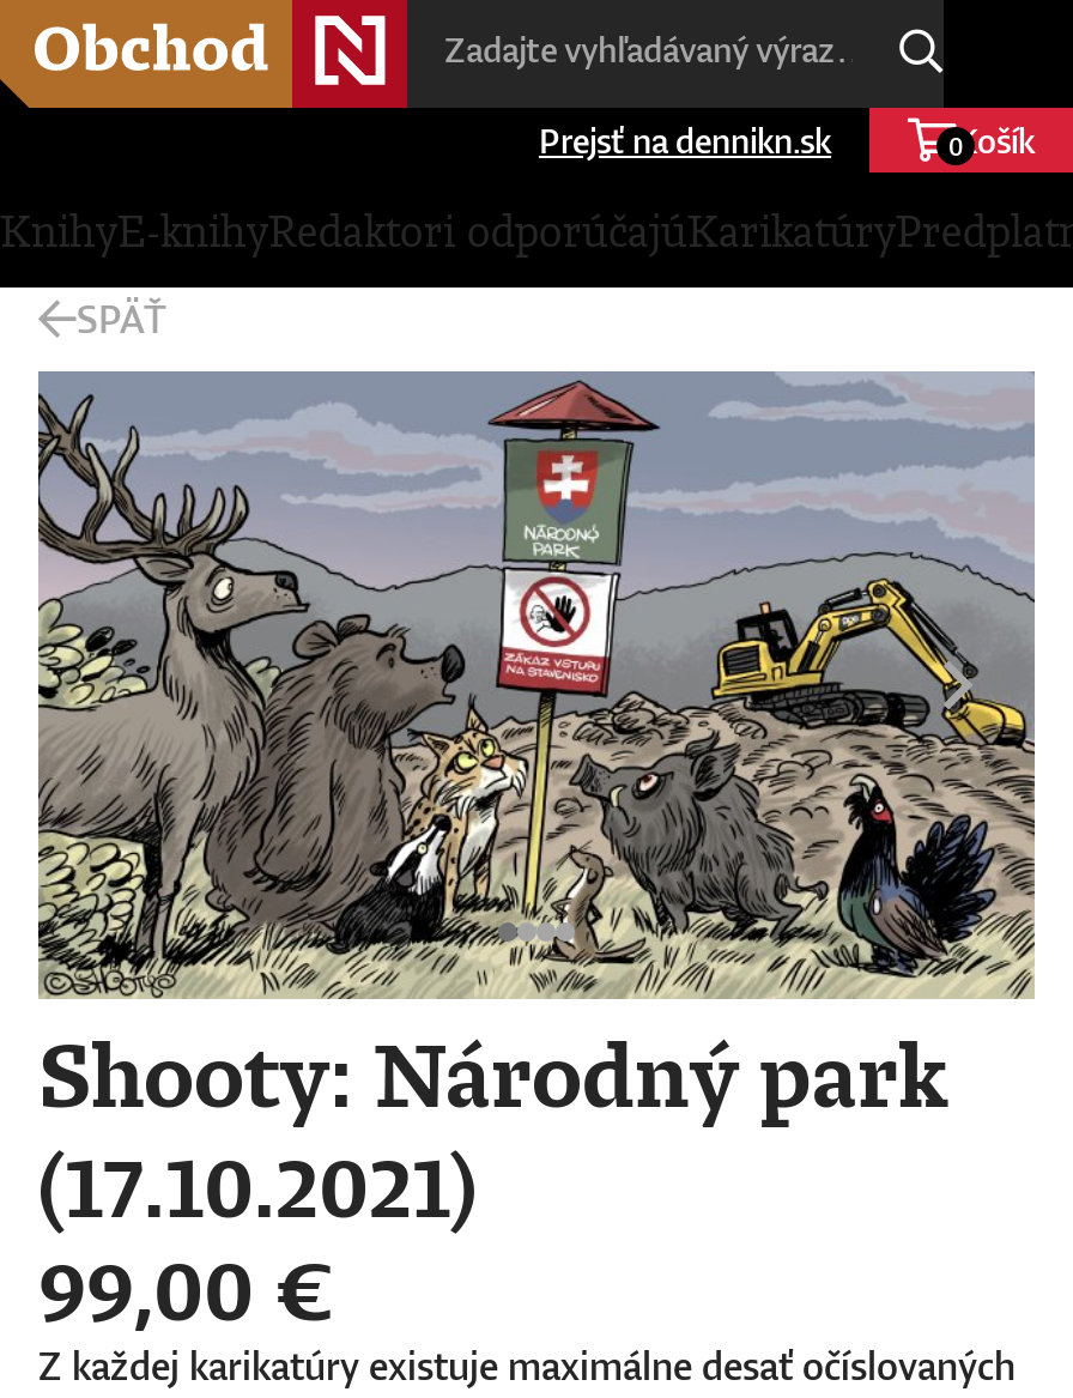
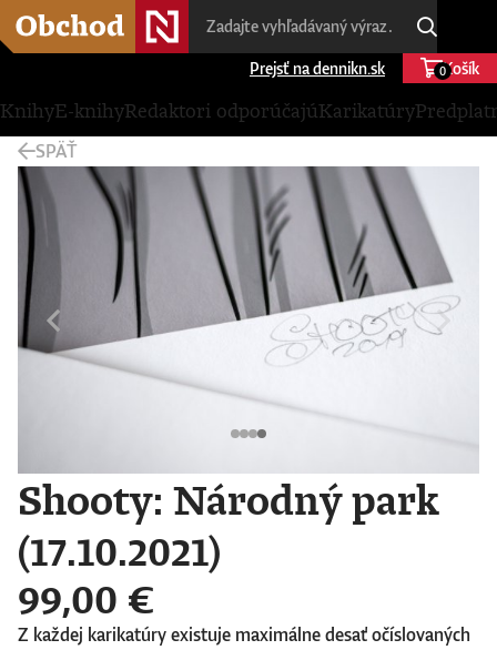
[38,352,1037,1011] [image] -> [17,165,479,473] [image]

